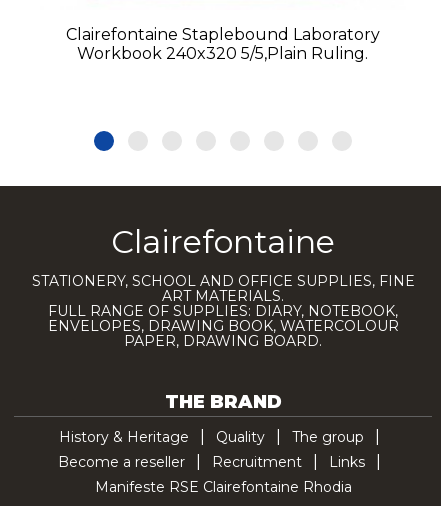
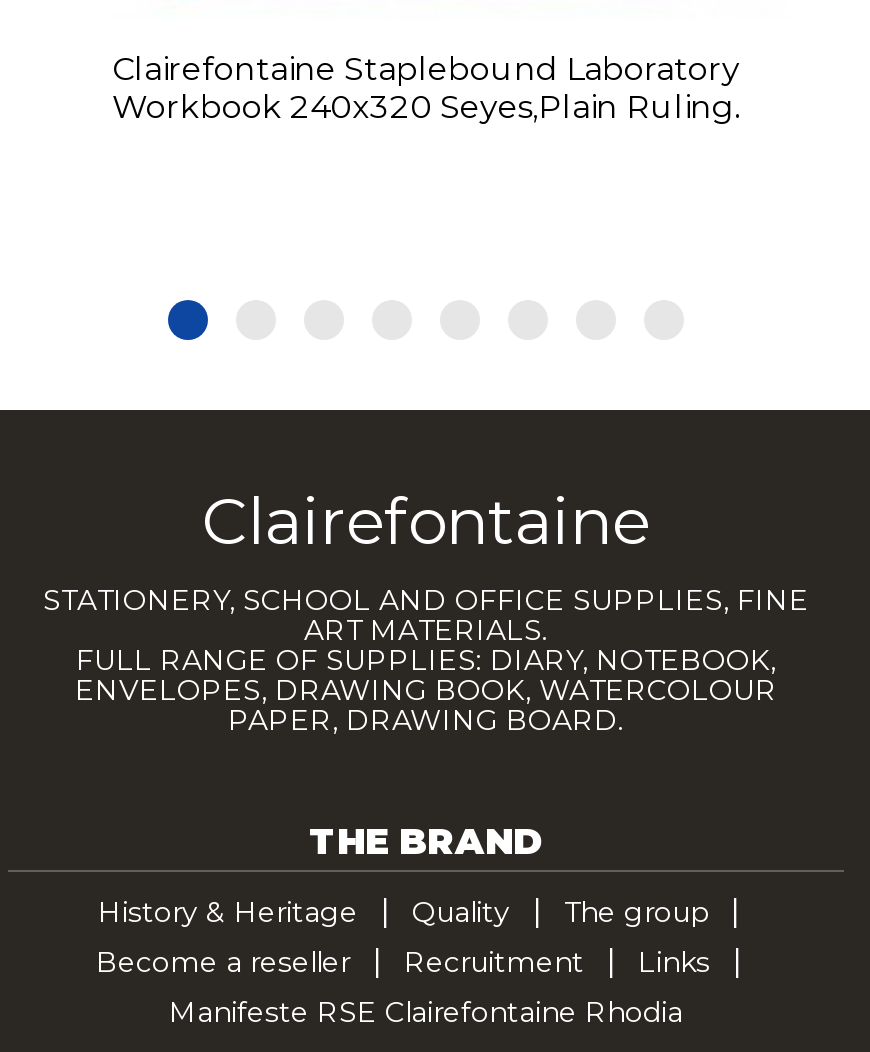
[77,44,368,63] Workbook 240x320 5/5,Plain Ruling. -> [112,88,740,126] Workbook 240x320 Seyes,Plain Ruling.

